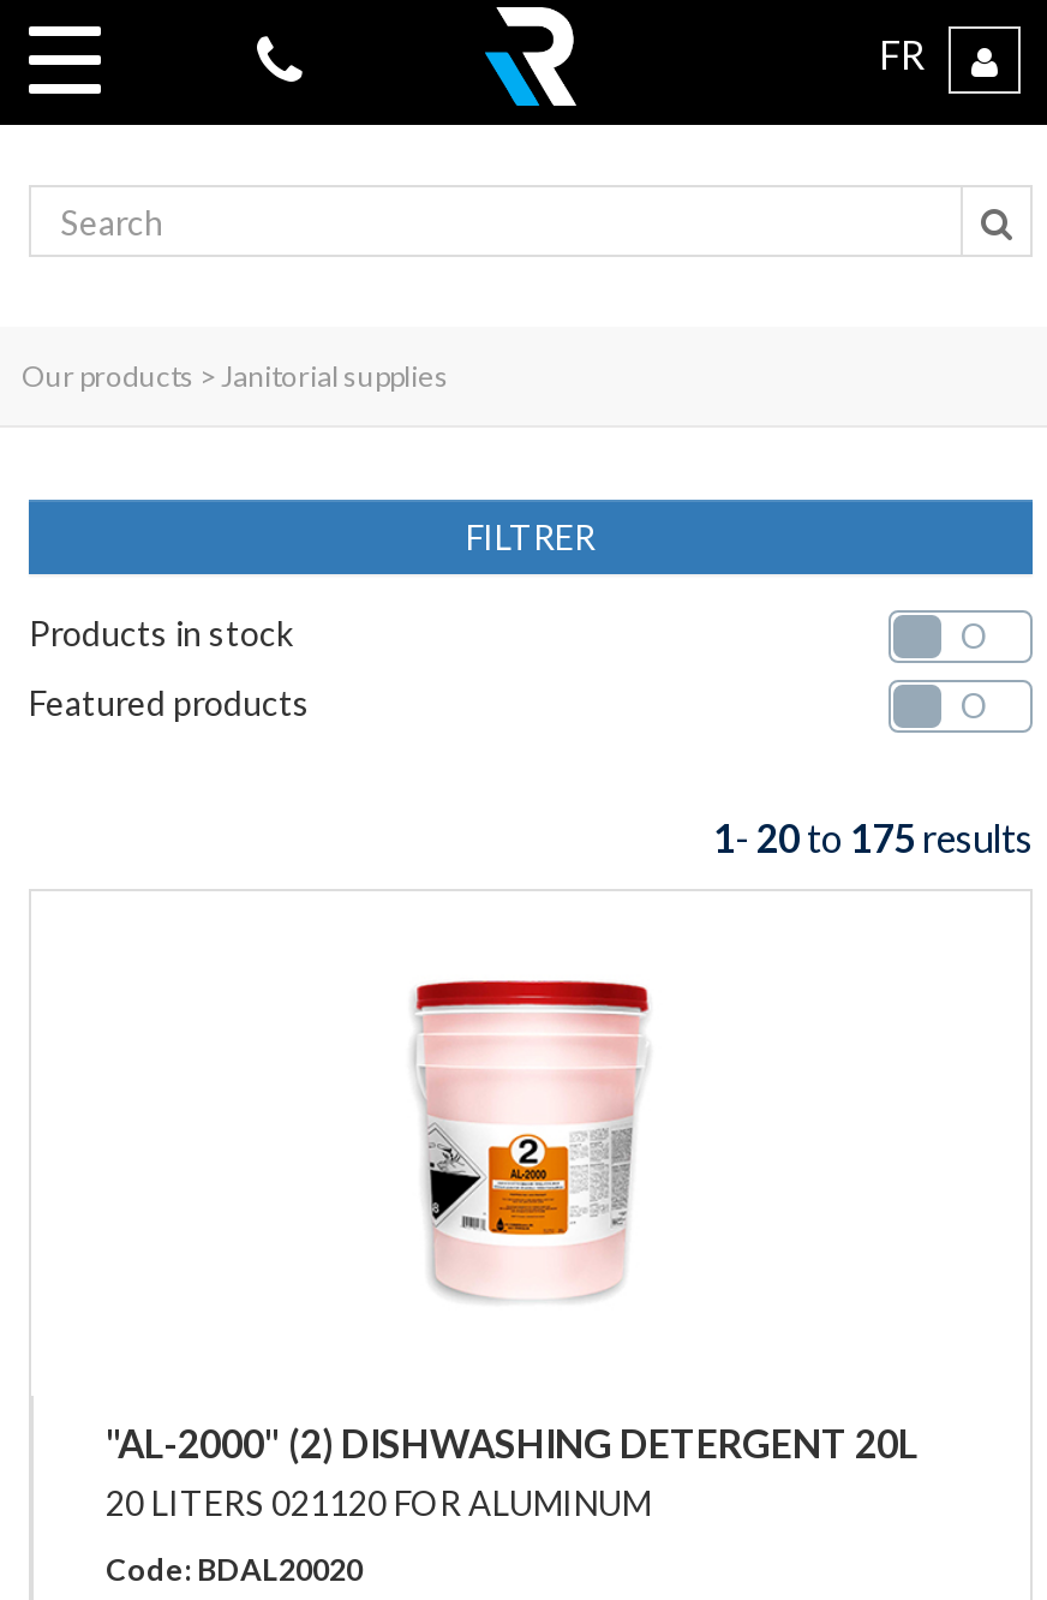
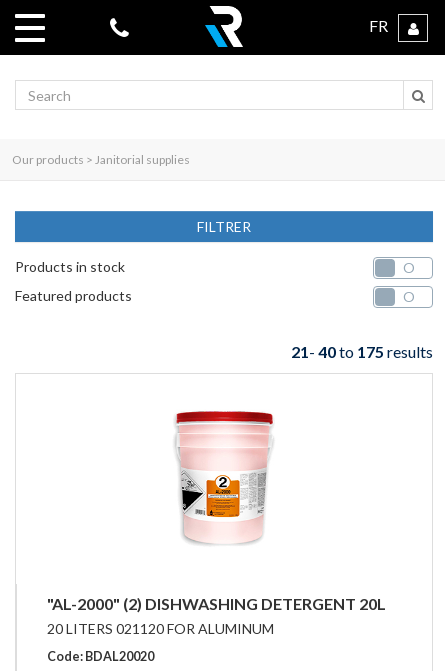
[713,814,1033,860] 1- 20 to 175 results -> [291,342,433,361] 21- 40 to 175 results

